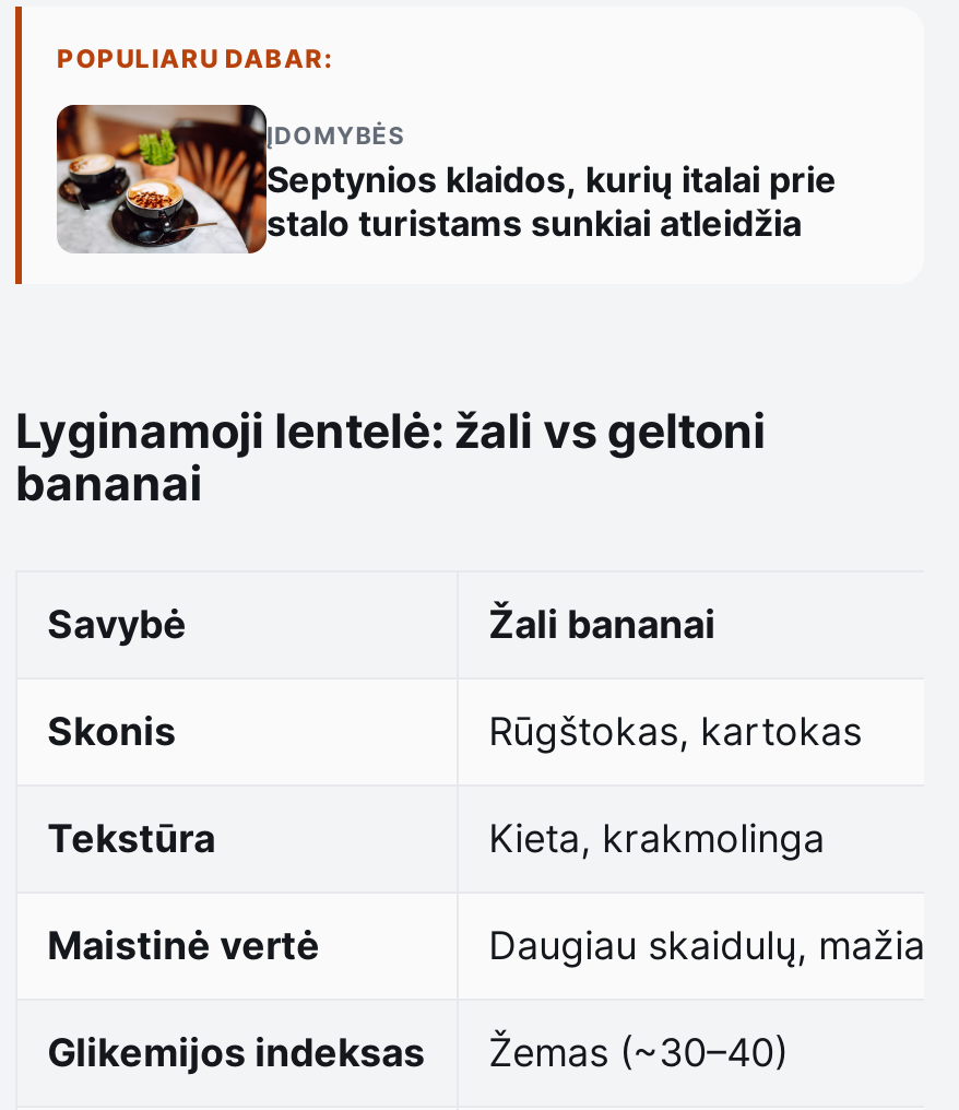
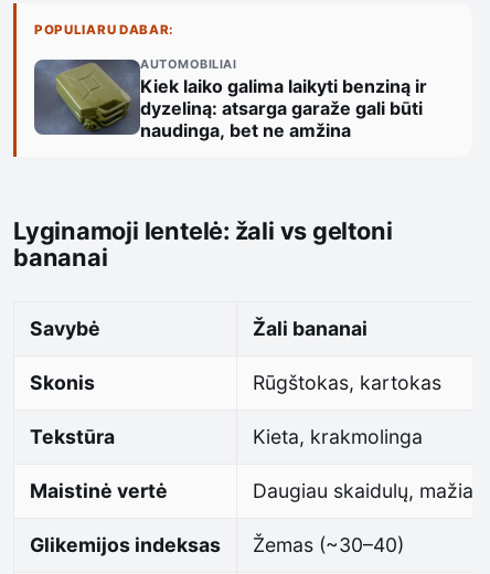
[55,103,837,253] [image] | ĮDOMYBĖS | Septynios klaidos, kurių italai prie | stalo turistams sunkiai atleidžia -> [33,56,427,141] [image] | AUTOMOBILIAI | Kiek laiko galima laikyti benziną ir | dyzeliną: atsarga garaže gali būti | naudinga, bet ne amžina

